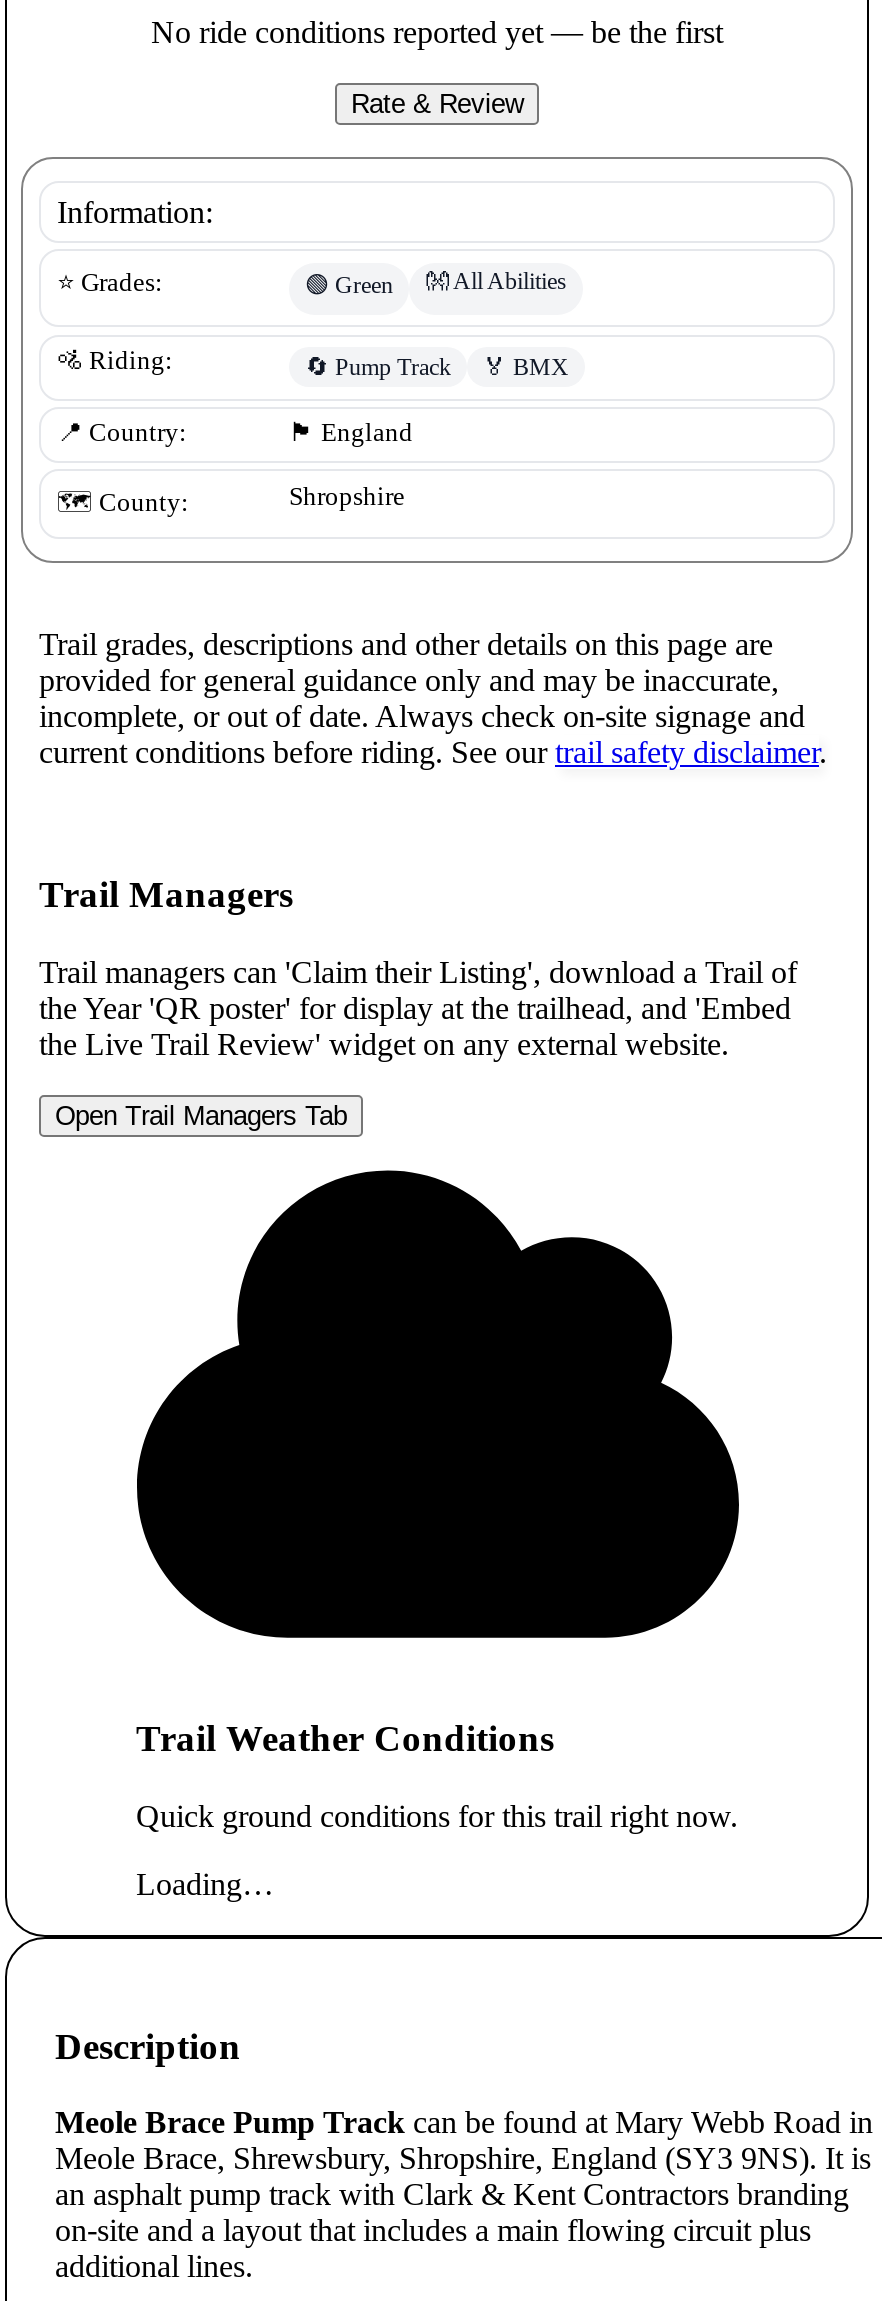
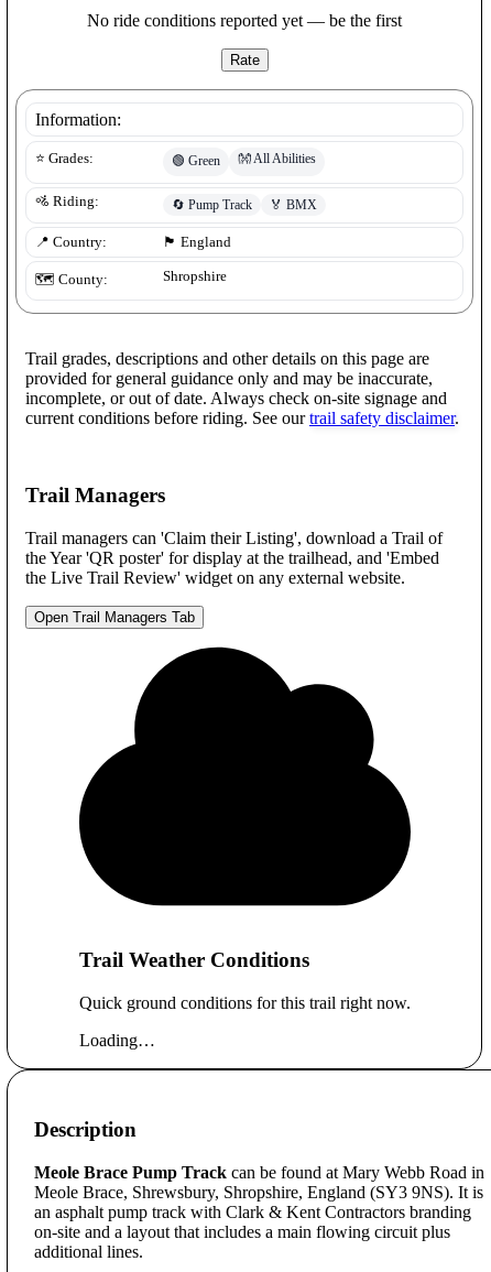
[351,89,523,119] Rate & Review -> [230,52,259,68] Rate

